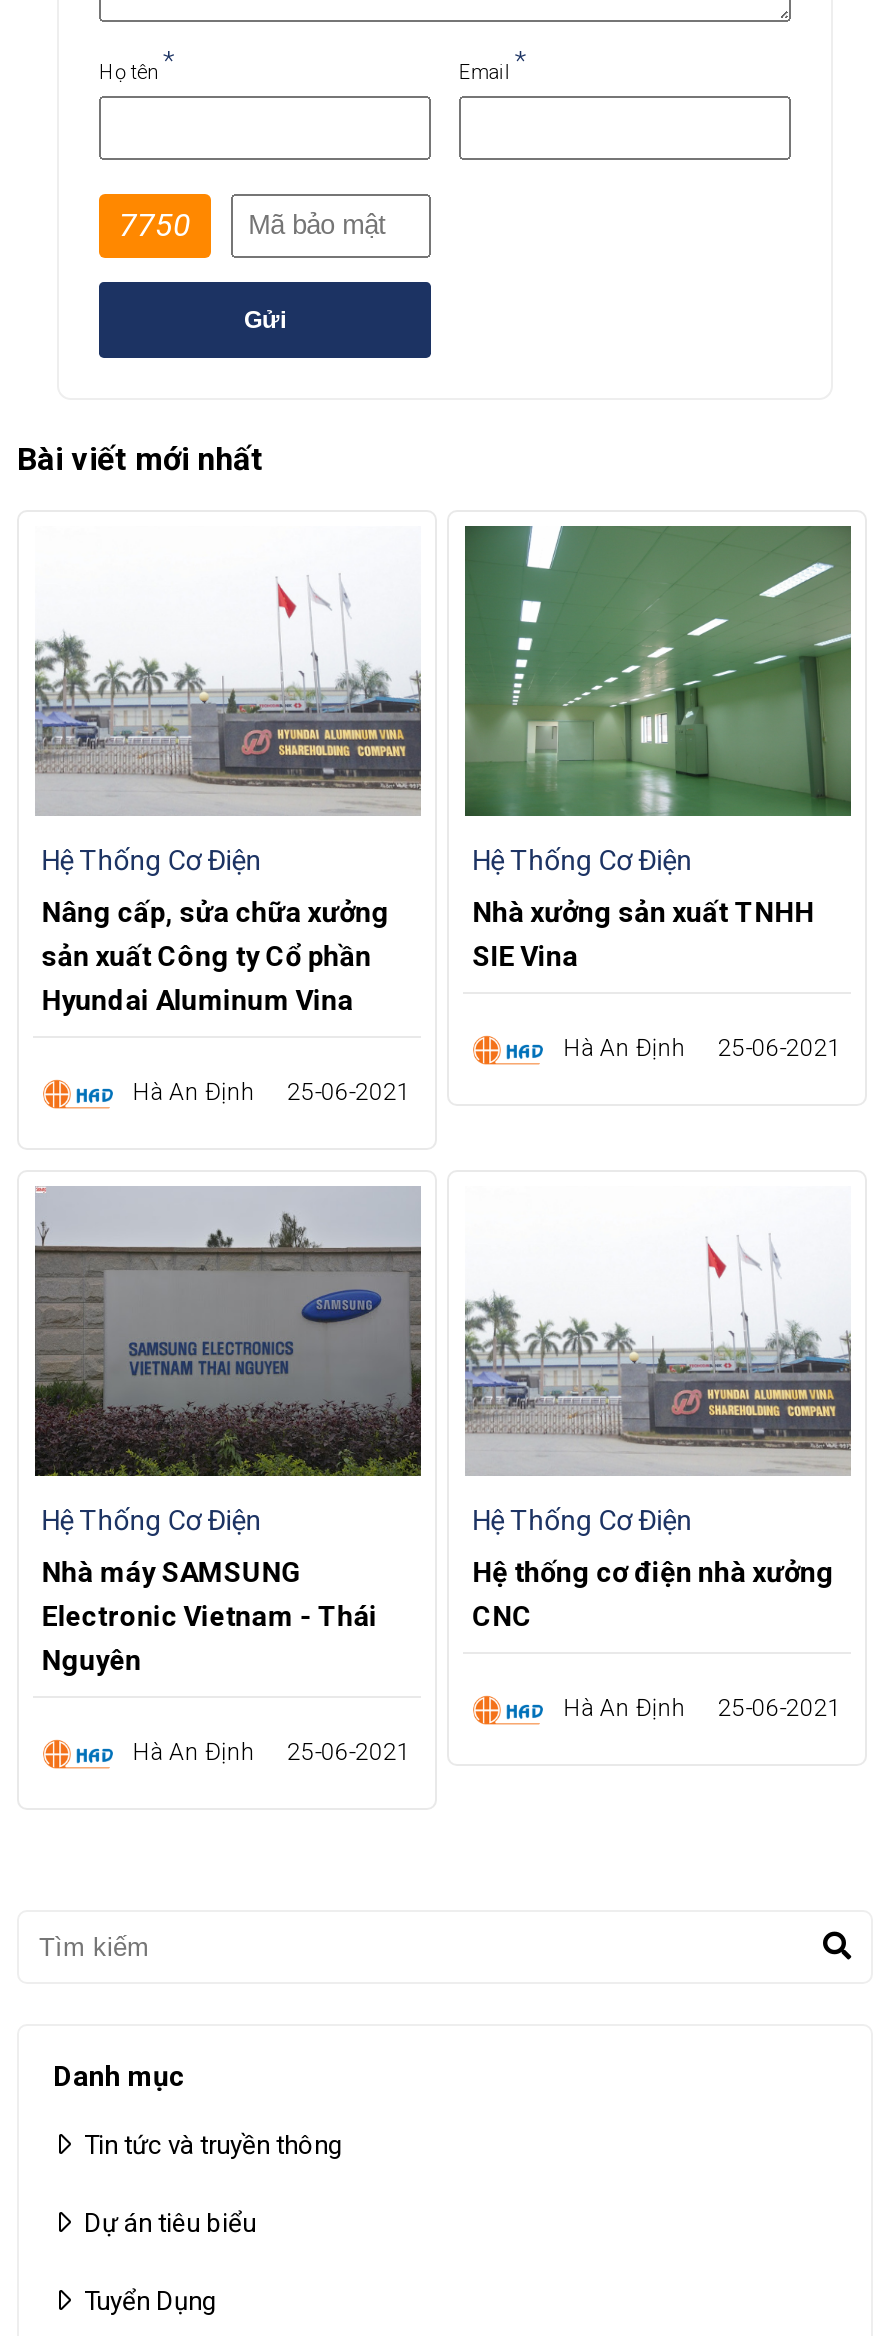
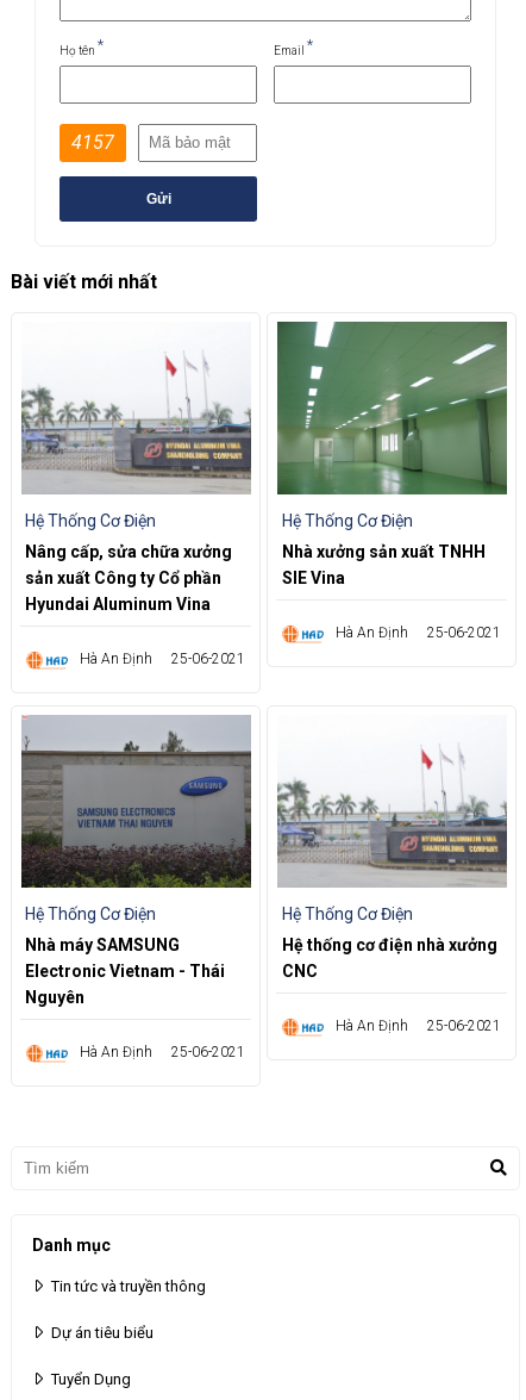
[119,207,191,245] 7750 -> [71,131,114,154] 4157

